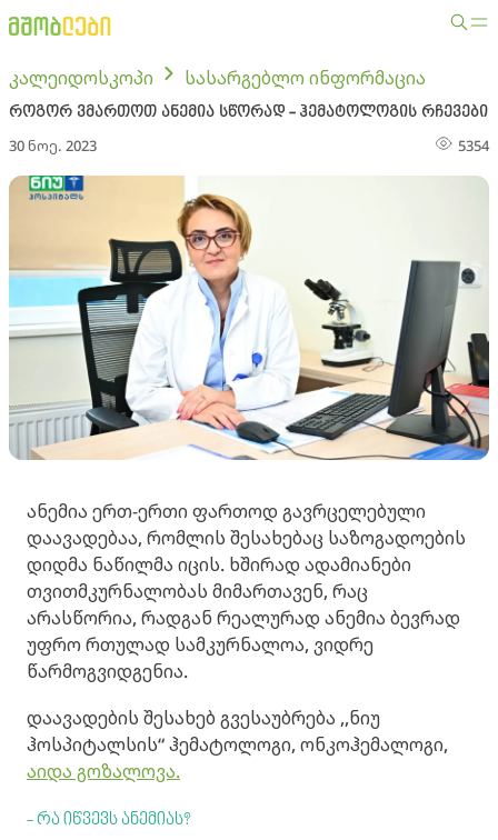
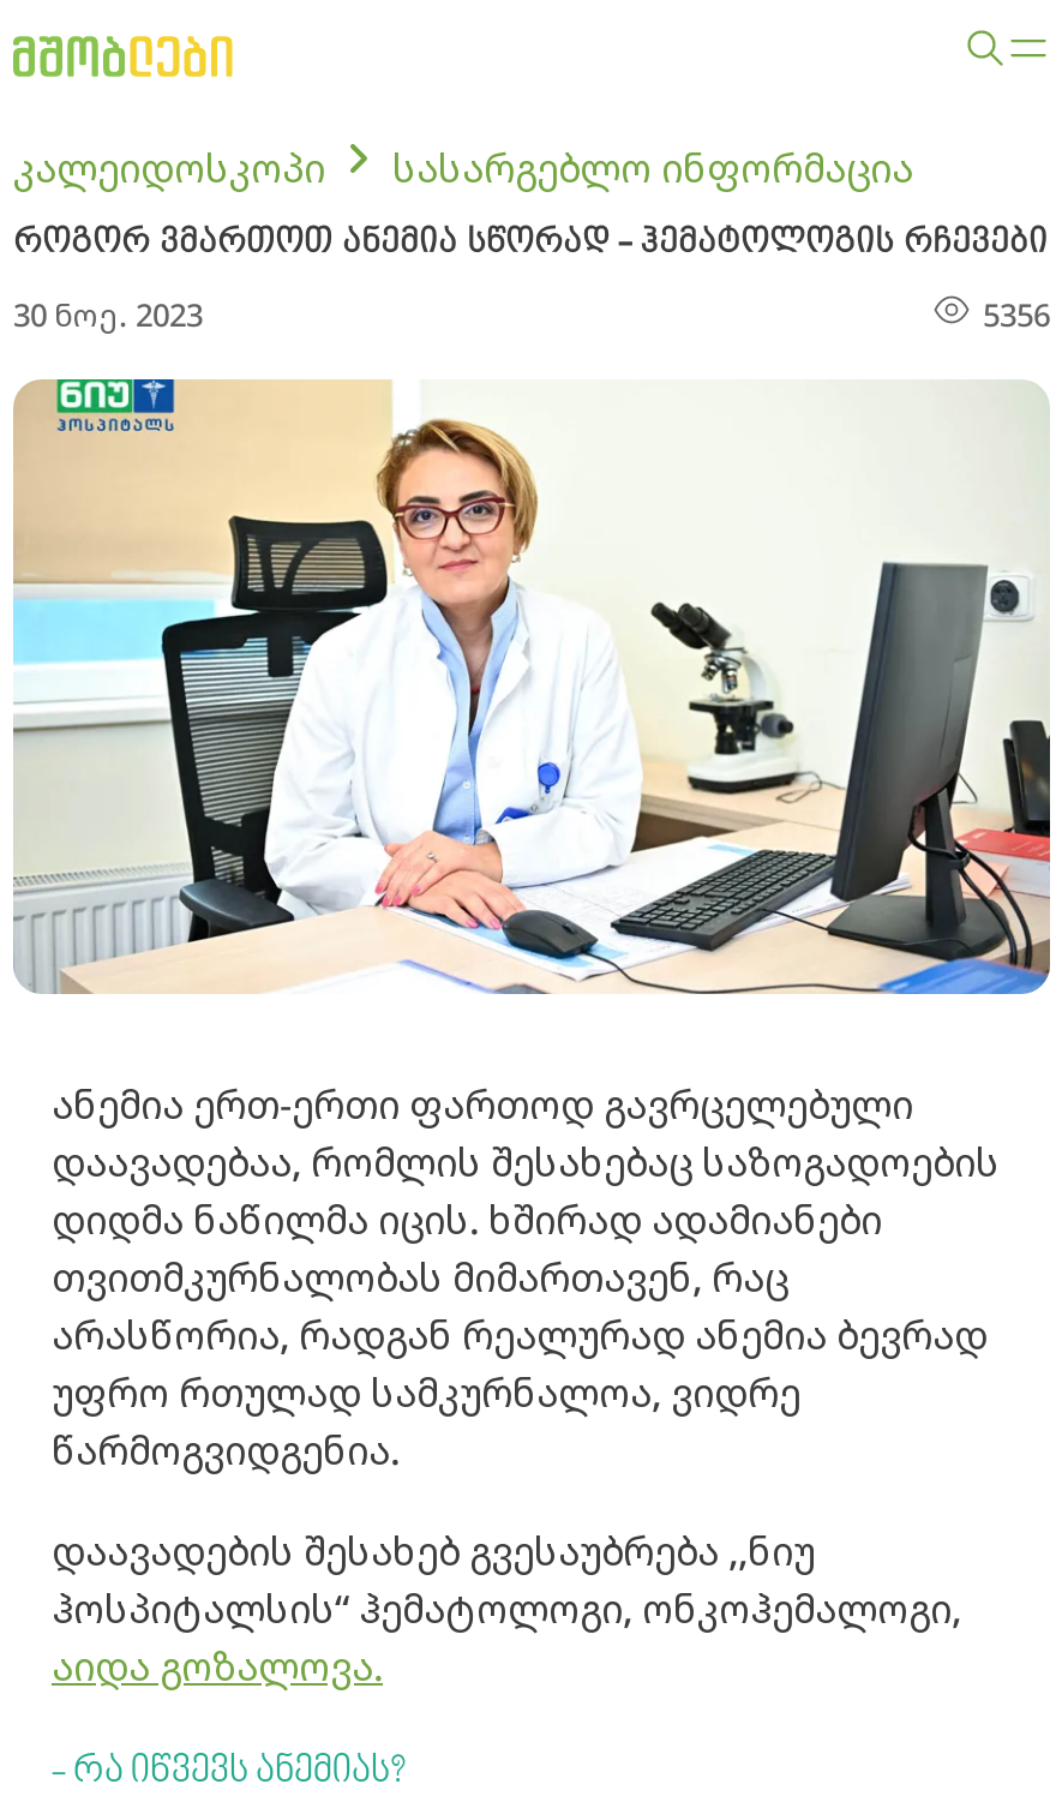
[458,136,489,156] 5354 -> [983,293,1050,336] 5356

